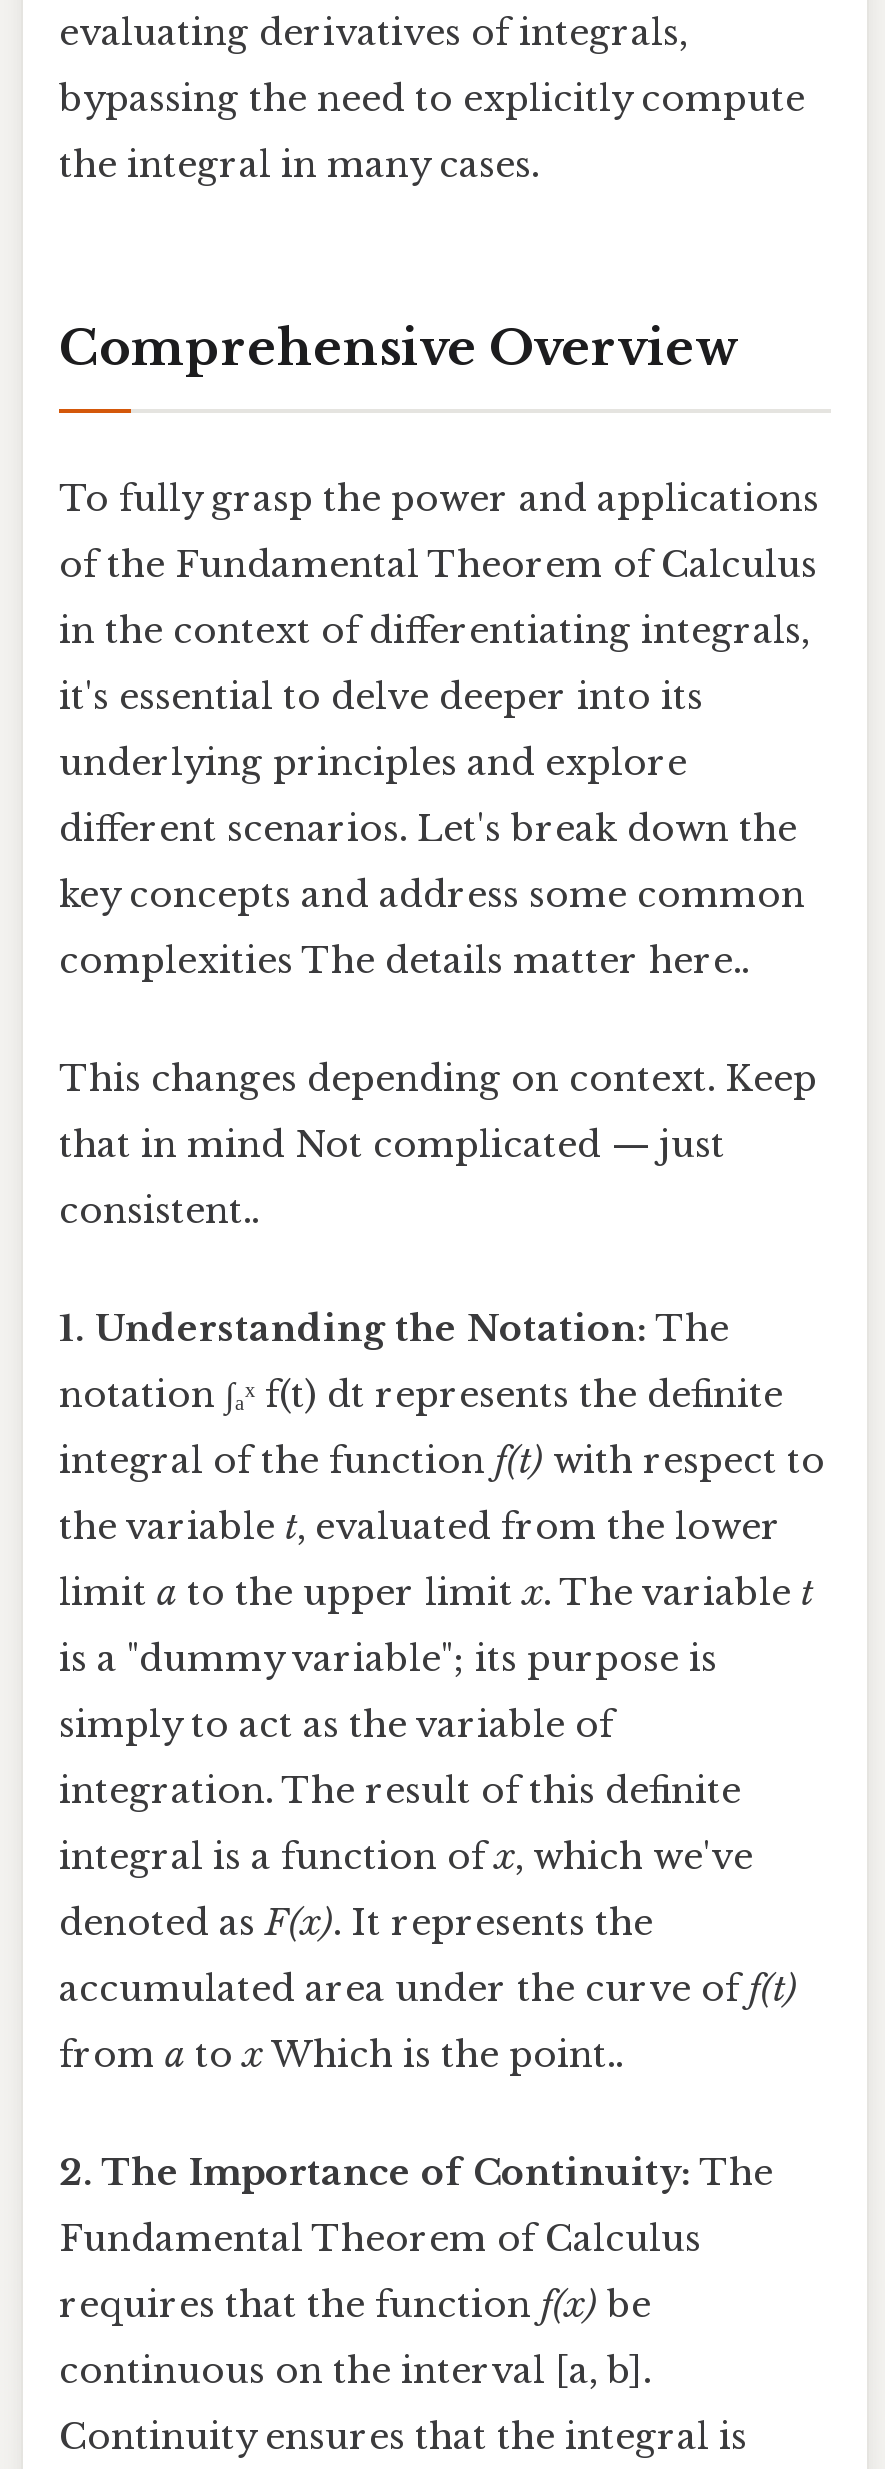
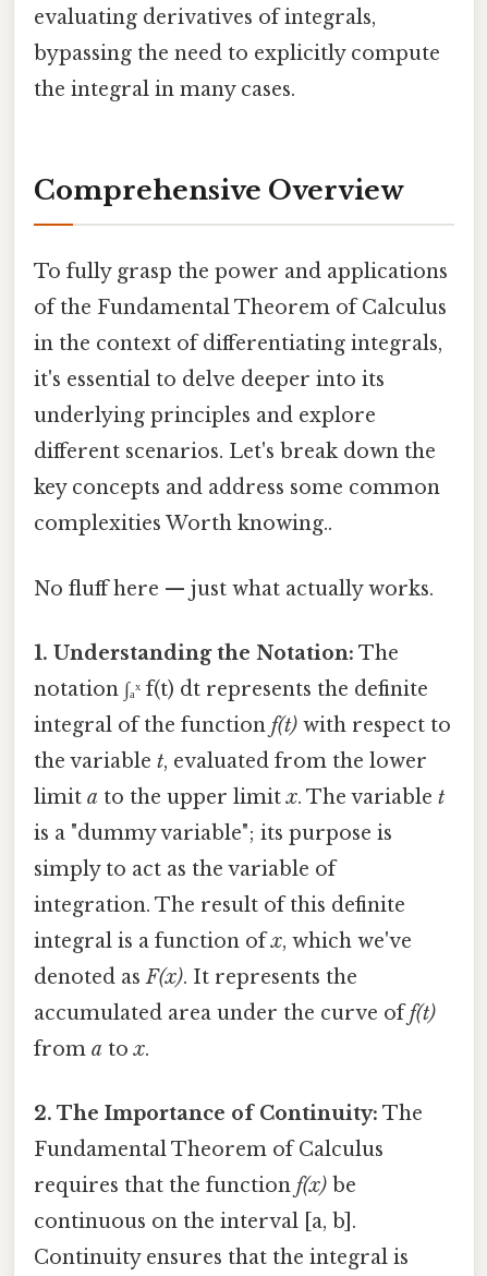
[59,938,817,1232] complexities The details matter here.. | This changes depending on context. Keep | that in mind Not complicated — just | consistent.. -> [34,512,434,601] complexities Worth knowing.. | No fluff here — just what actually works.
[59,2033,623,2077] from a to x Which is the point.. -> [34,1037,149,1061] from a to x.

